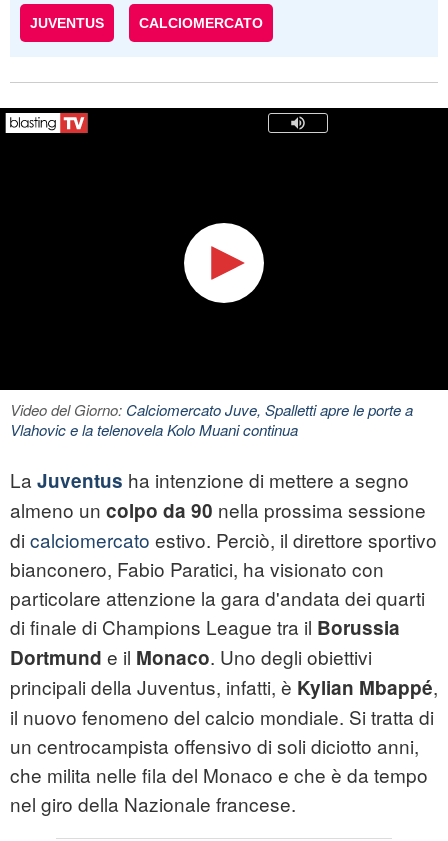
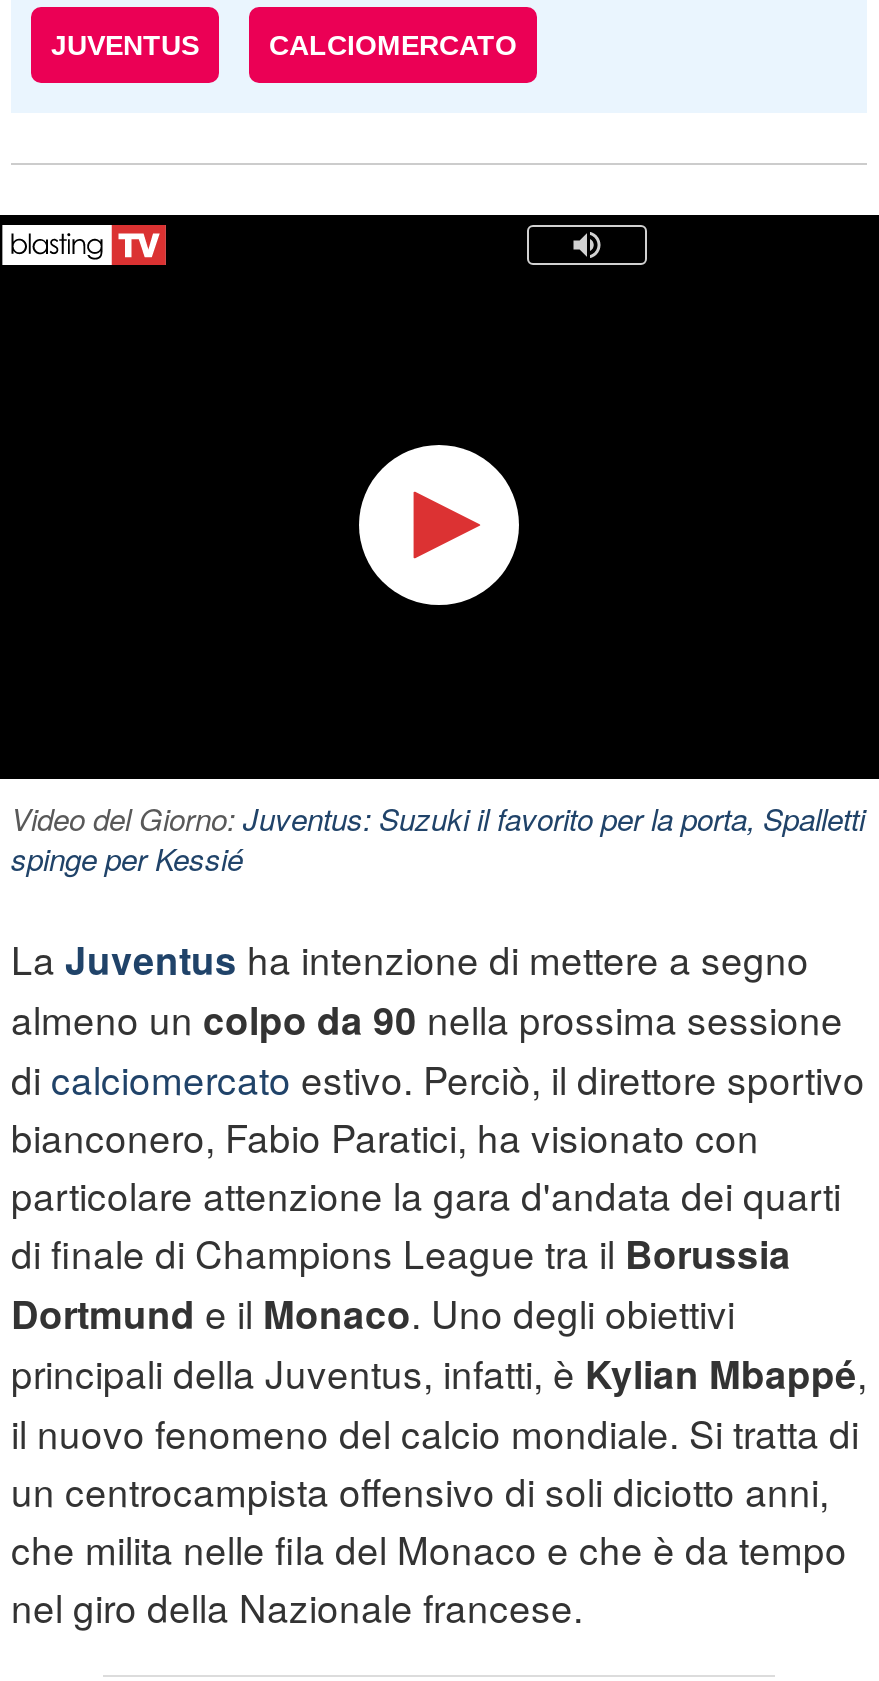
[10,399,413,440] Video del Giorno: Calciomercato Juve, Spalletti apre le porte a | Vlahovic e la telenovela Kolo Muani continua -> [11,798,865,880] Video del Giorno: Juventus: Suzuki il favorito per la porta, Spalletti | spinge per Kessié

